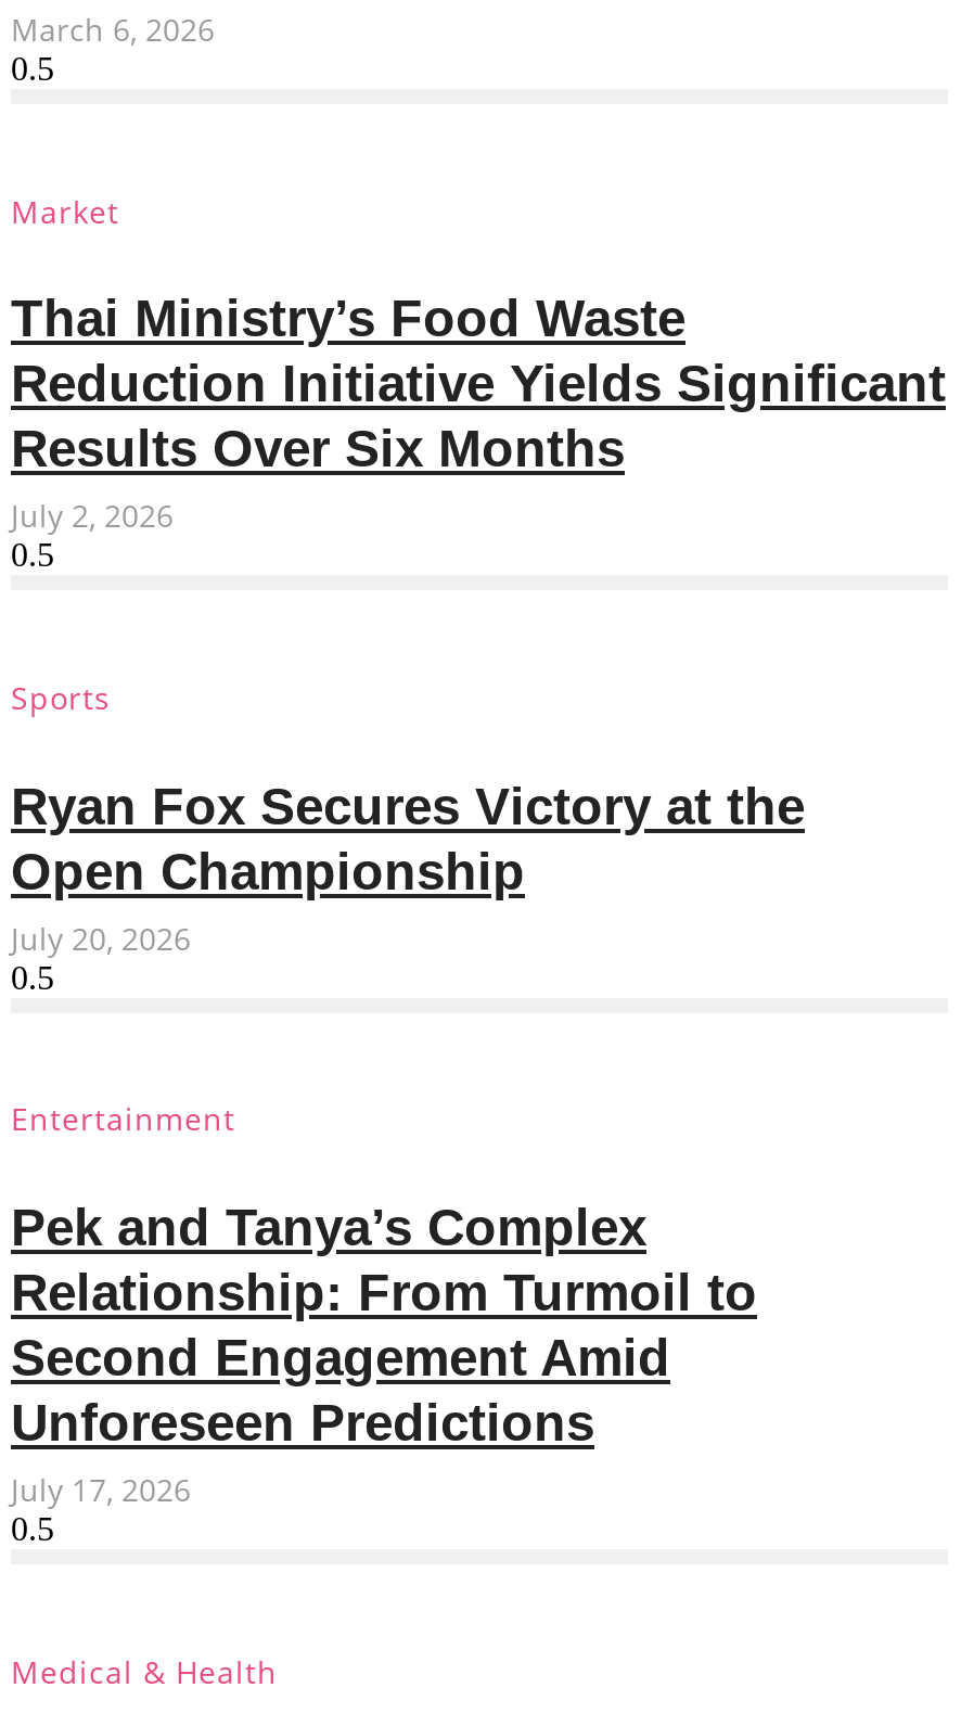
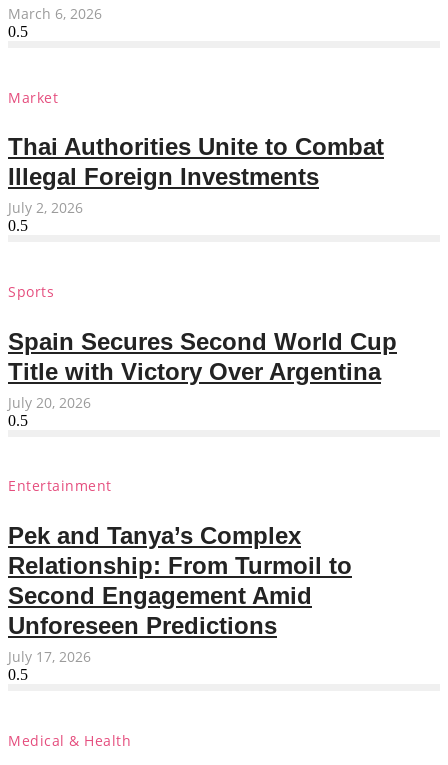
[11,290,946,478] Thai Ministry’s Food Waste | Reduction Initiative Yields Significant | Results Over Six Months -> [8,133,384,190] Thai Authorities Unite to Combat | Illegal Foreign Investments
[11,776,805,900] Ryan Fox Secures Victory at the | Open Championship -> [8,328,397,385] Spain Secures Second World Cup | Title with Victory Over Argentina

